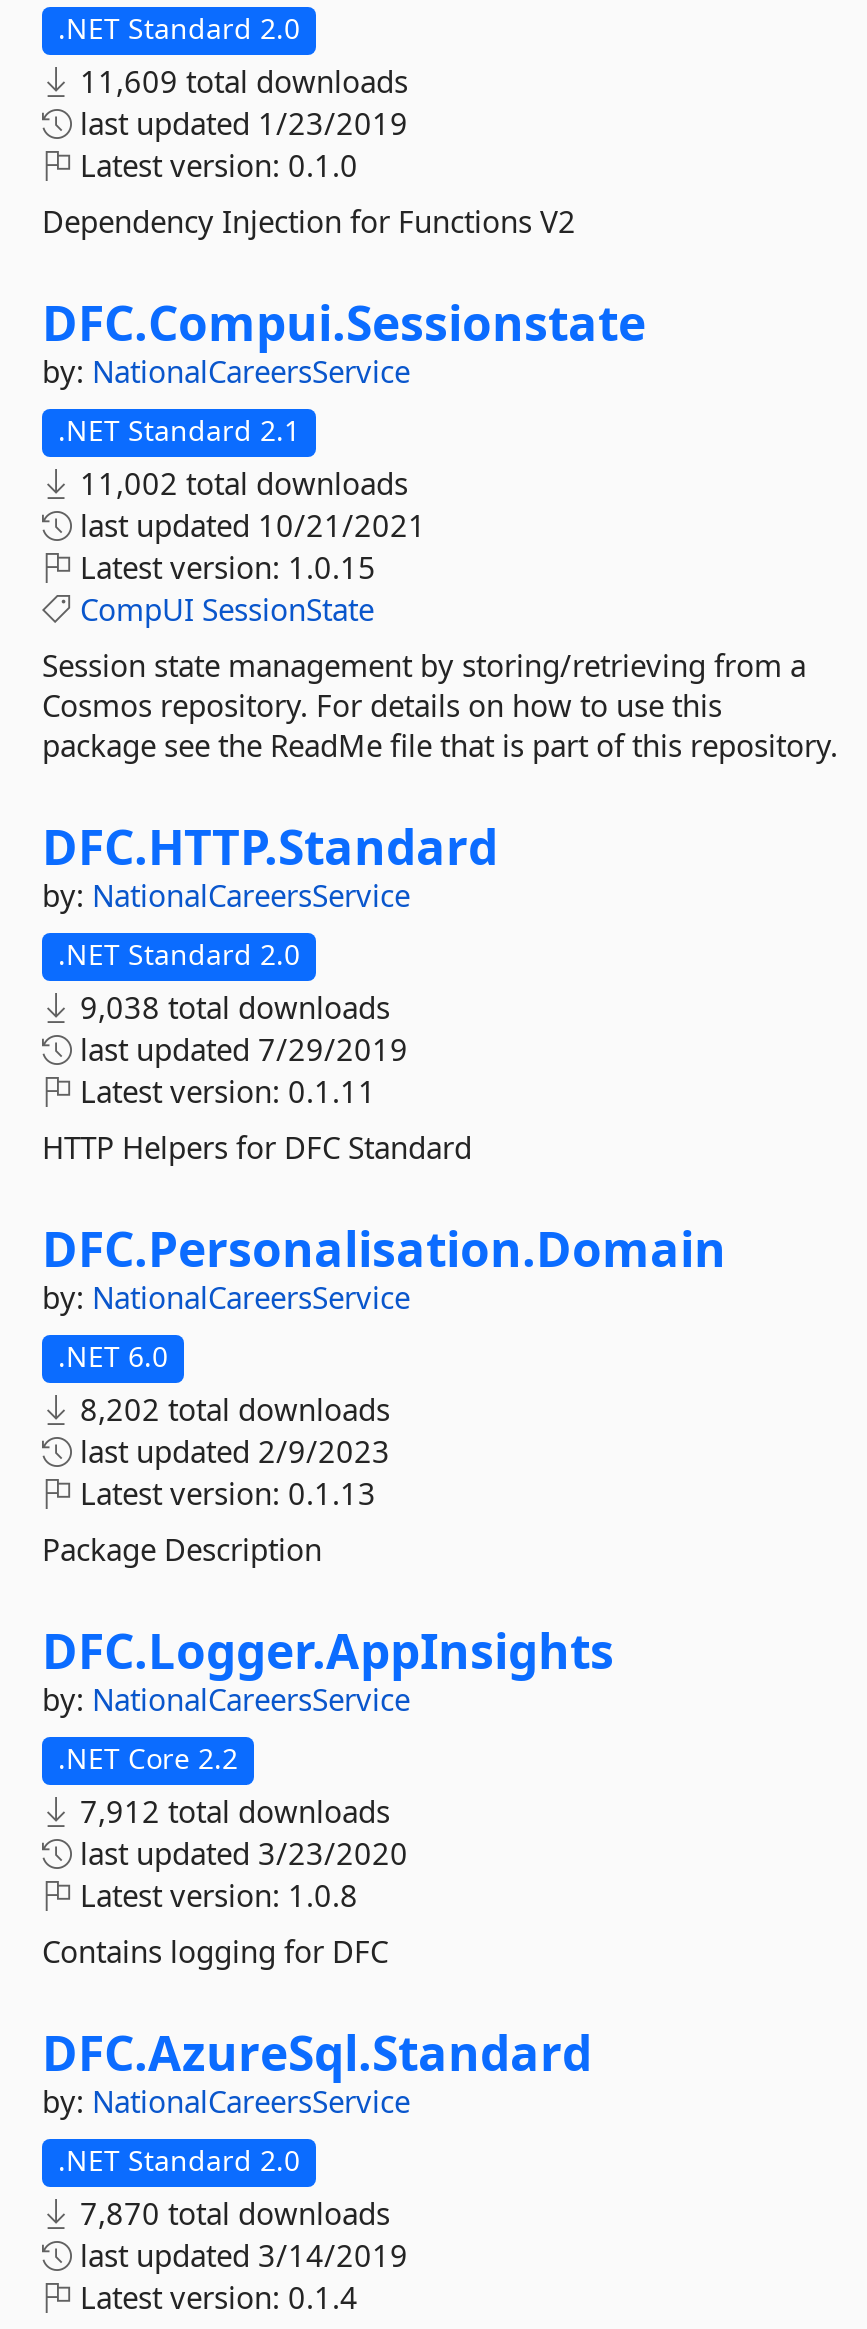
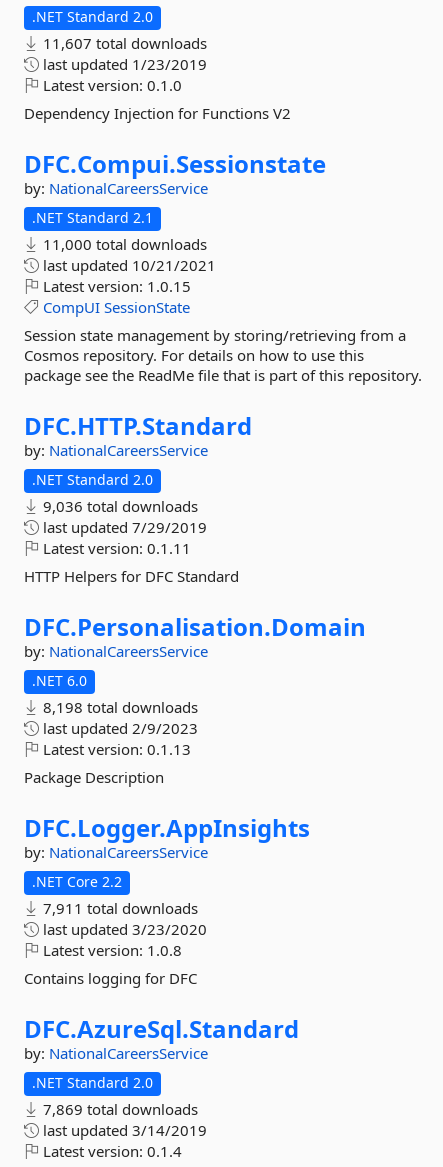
[72,61,408,101] 11,609 total downloads -> [39,33,207,53] 11,607 total downloads
[72,463,408,503] 11,002 total downloads -> [39,234,207,254] 11,000 total downloads
[72,987,390,1027] 9,038 total downloads -> [39,496,198,516] 9,036 total downloads
[72,1389,390,1429] 8,202 total downloads -> [39,697,198,717] 8,198 total downloads
[72,1791,390,1831] 7,912 total downloads -> [39,898,198,918] 7,911 total downloads
[72,2193,390,2233] 7,870 total downloads -> [39,1099,198,1119] 7,869 total downloads

